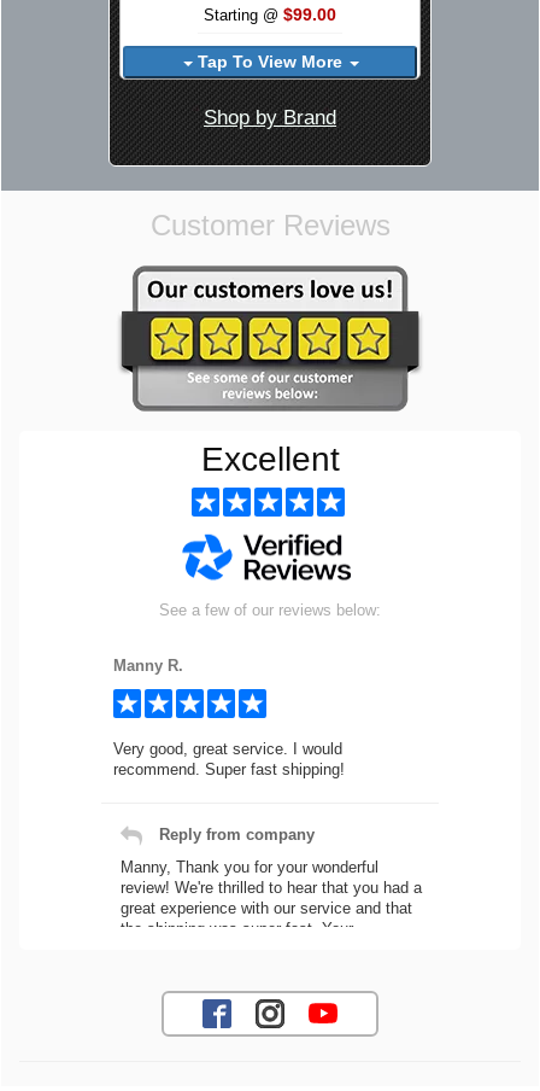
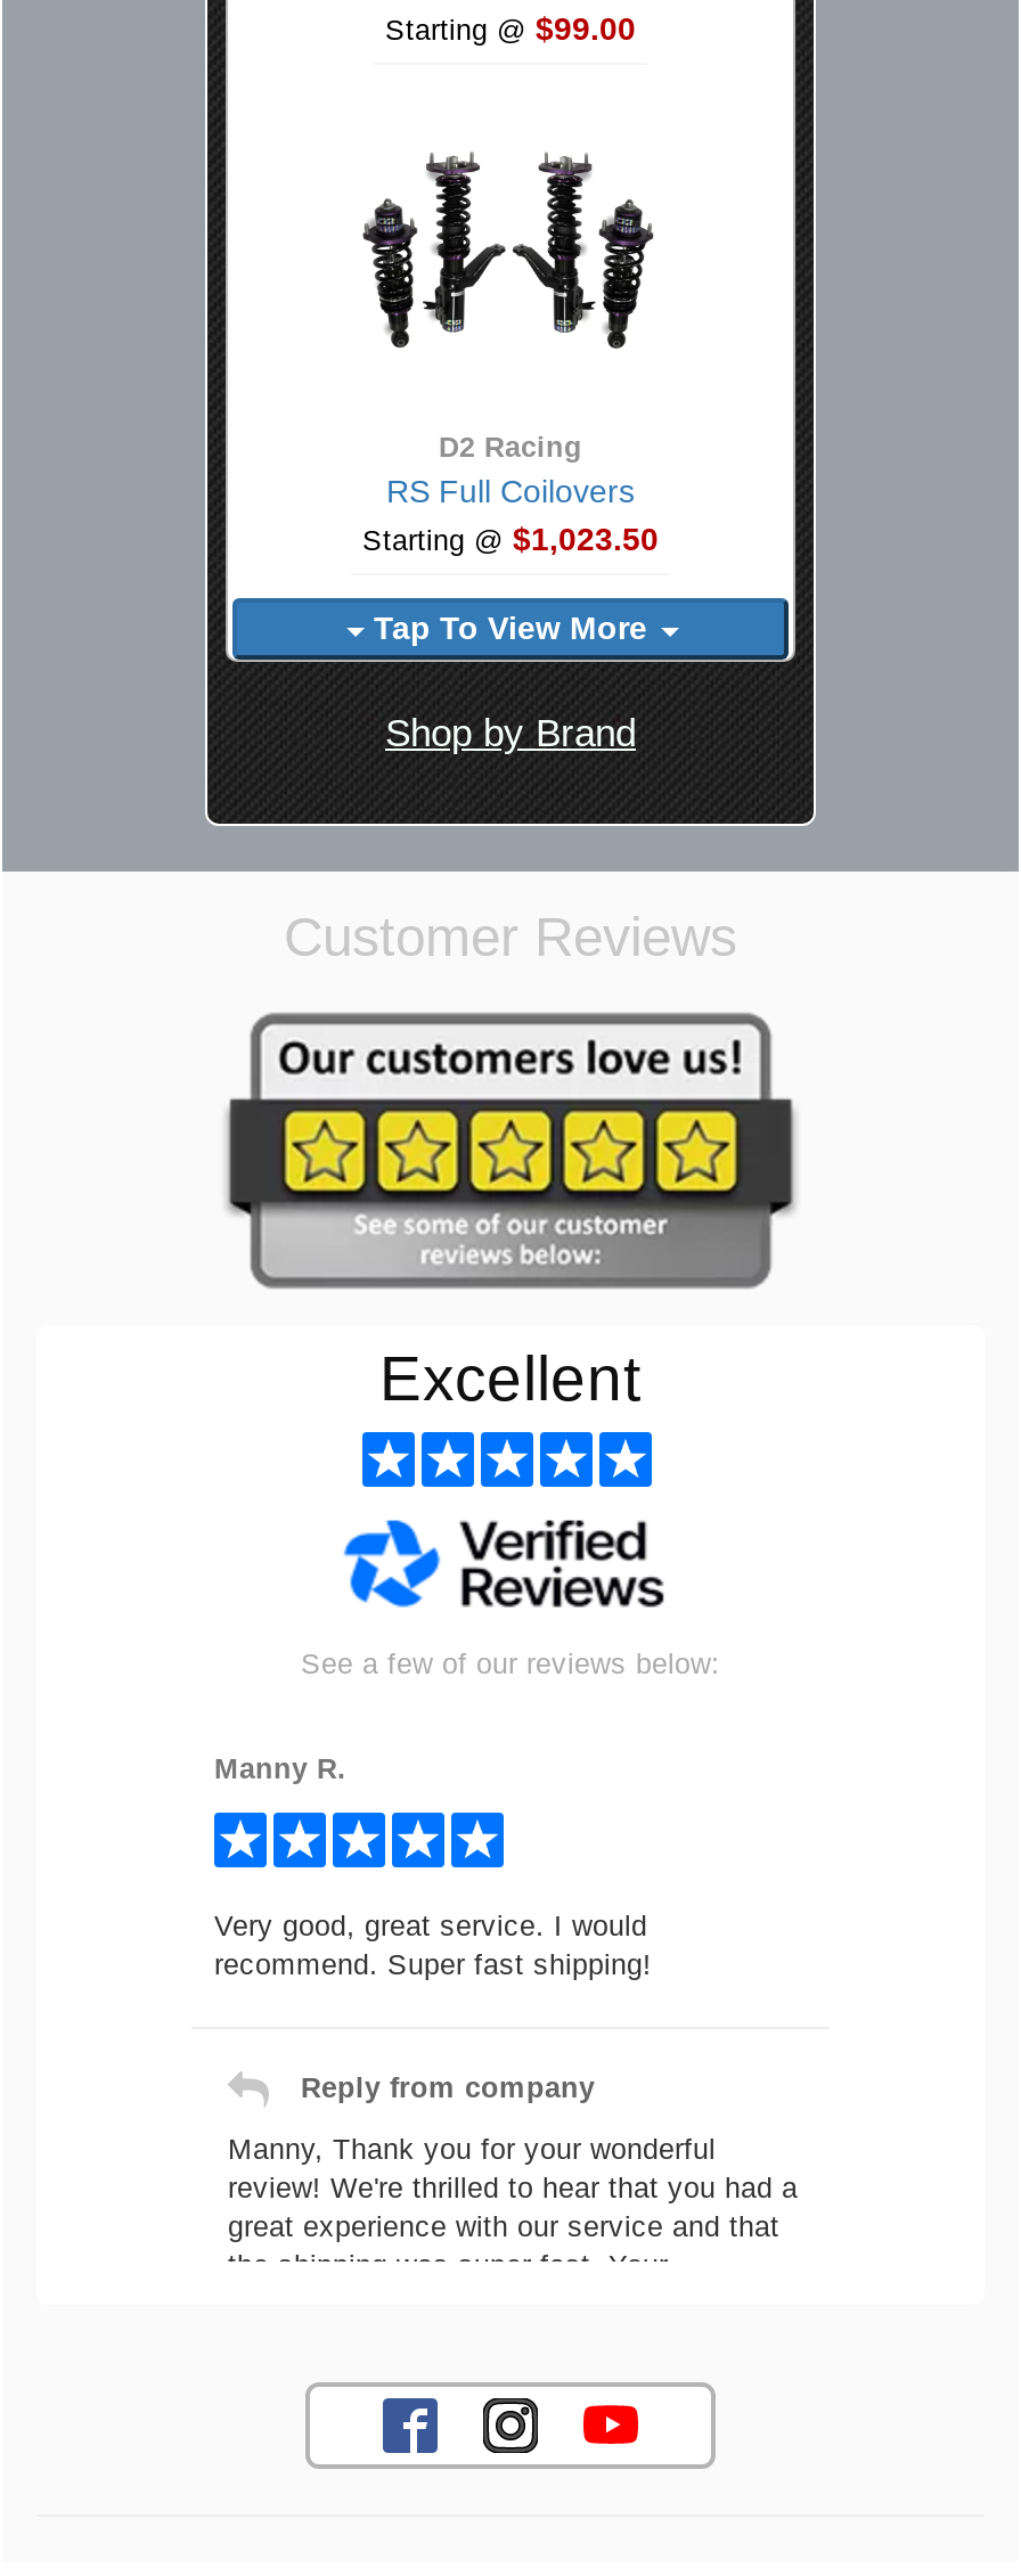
none -> [360,153,659,558] [image] | D2 Racing | RS Full Coilovers | Starting @ $1,023.50

